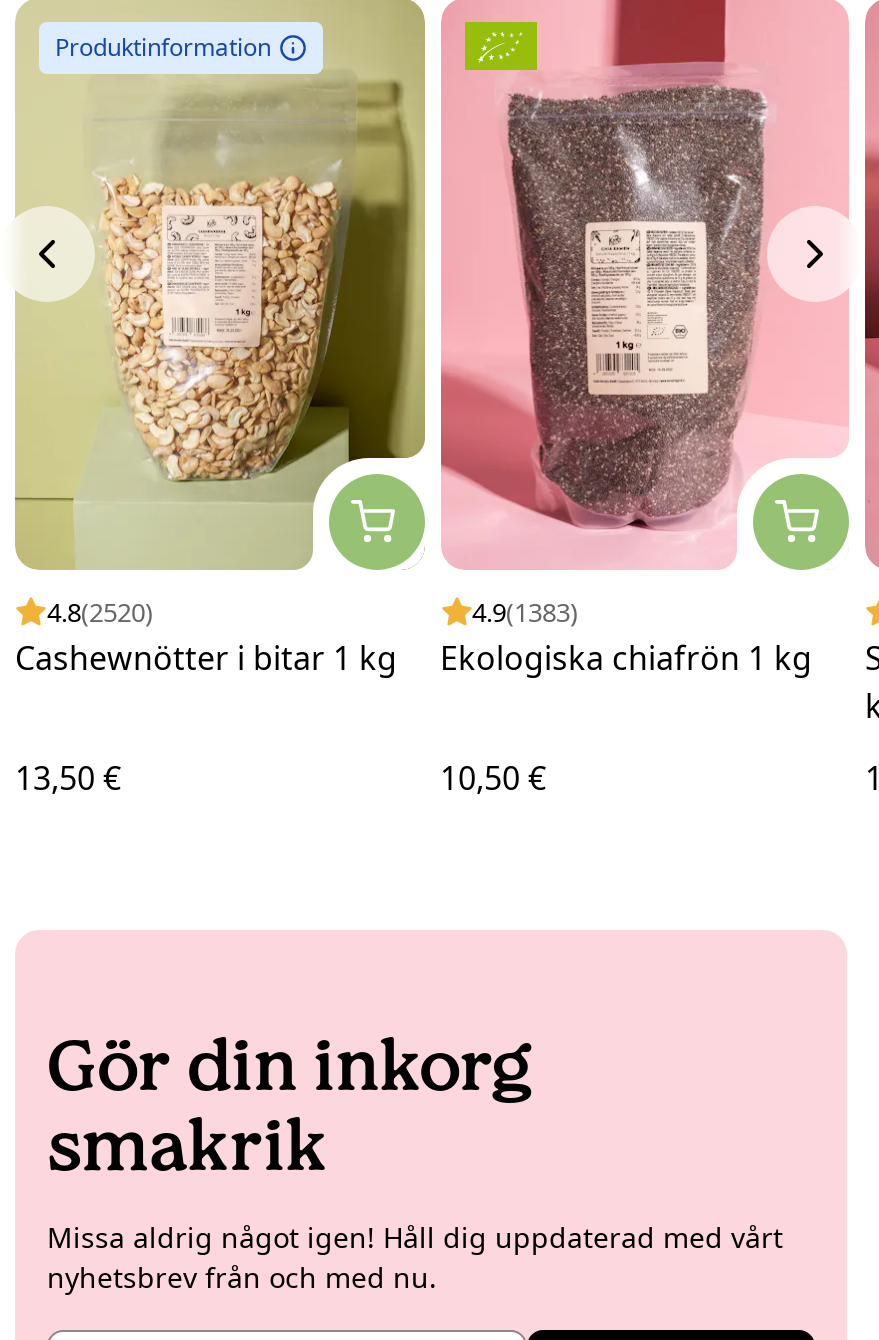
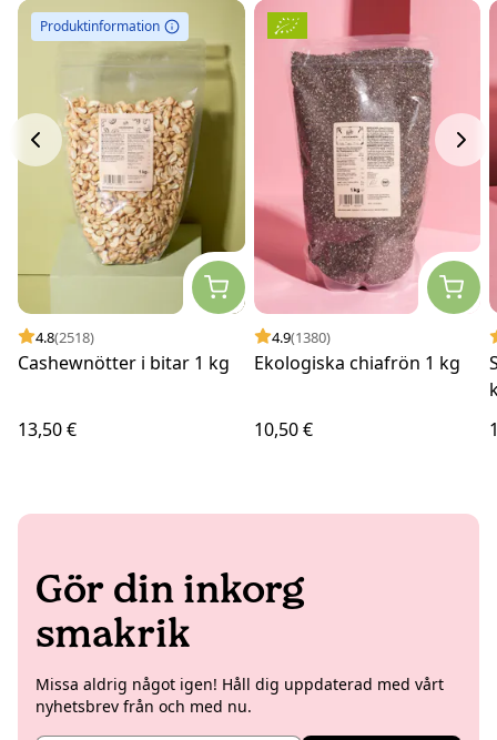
[47,595,153,631] 4.8(2520) -> [35,327,94,347] 4.8(2518)
[472,595,578,631] 4.9(1383) -> [271,327,330,347] 4.9(1380)

